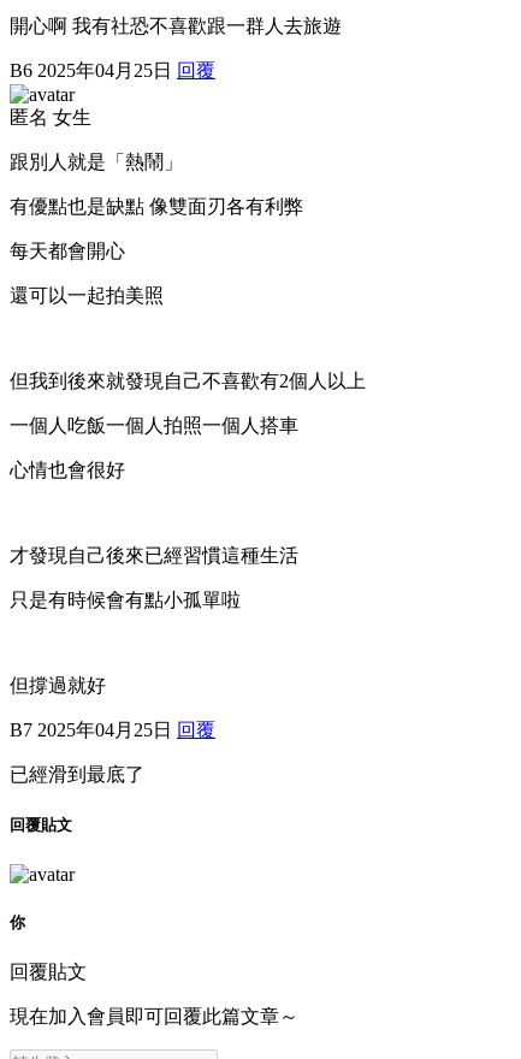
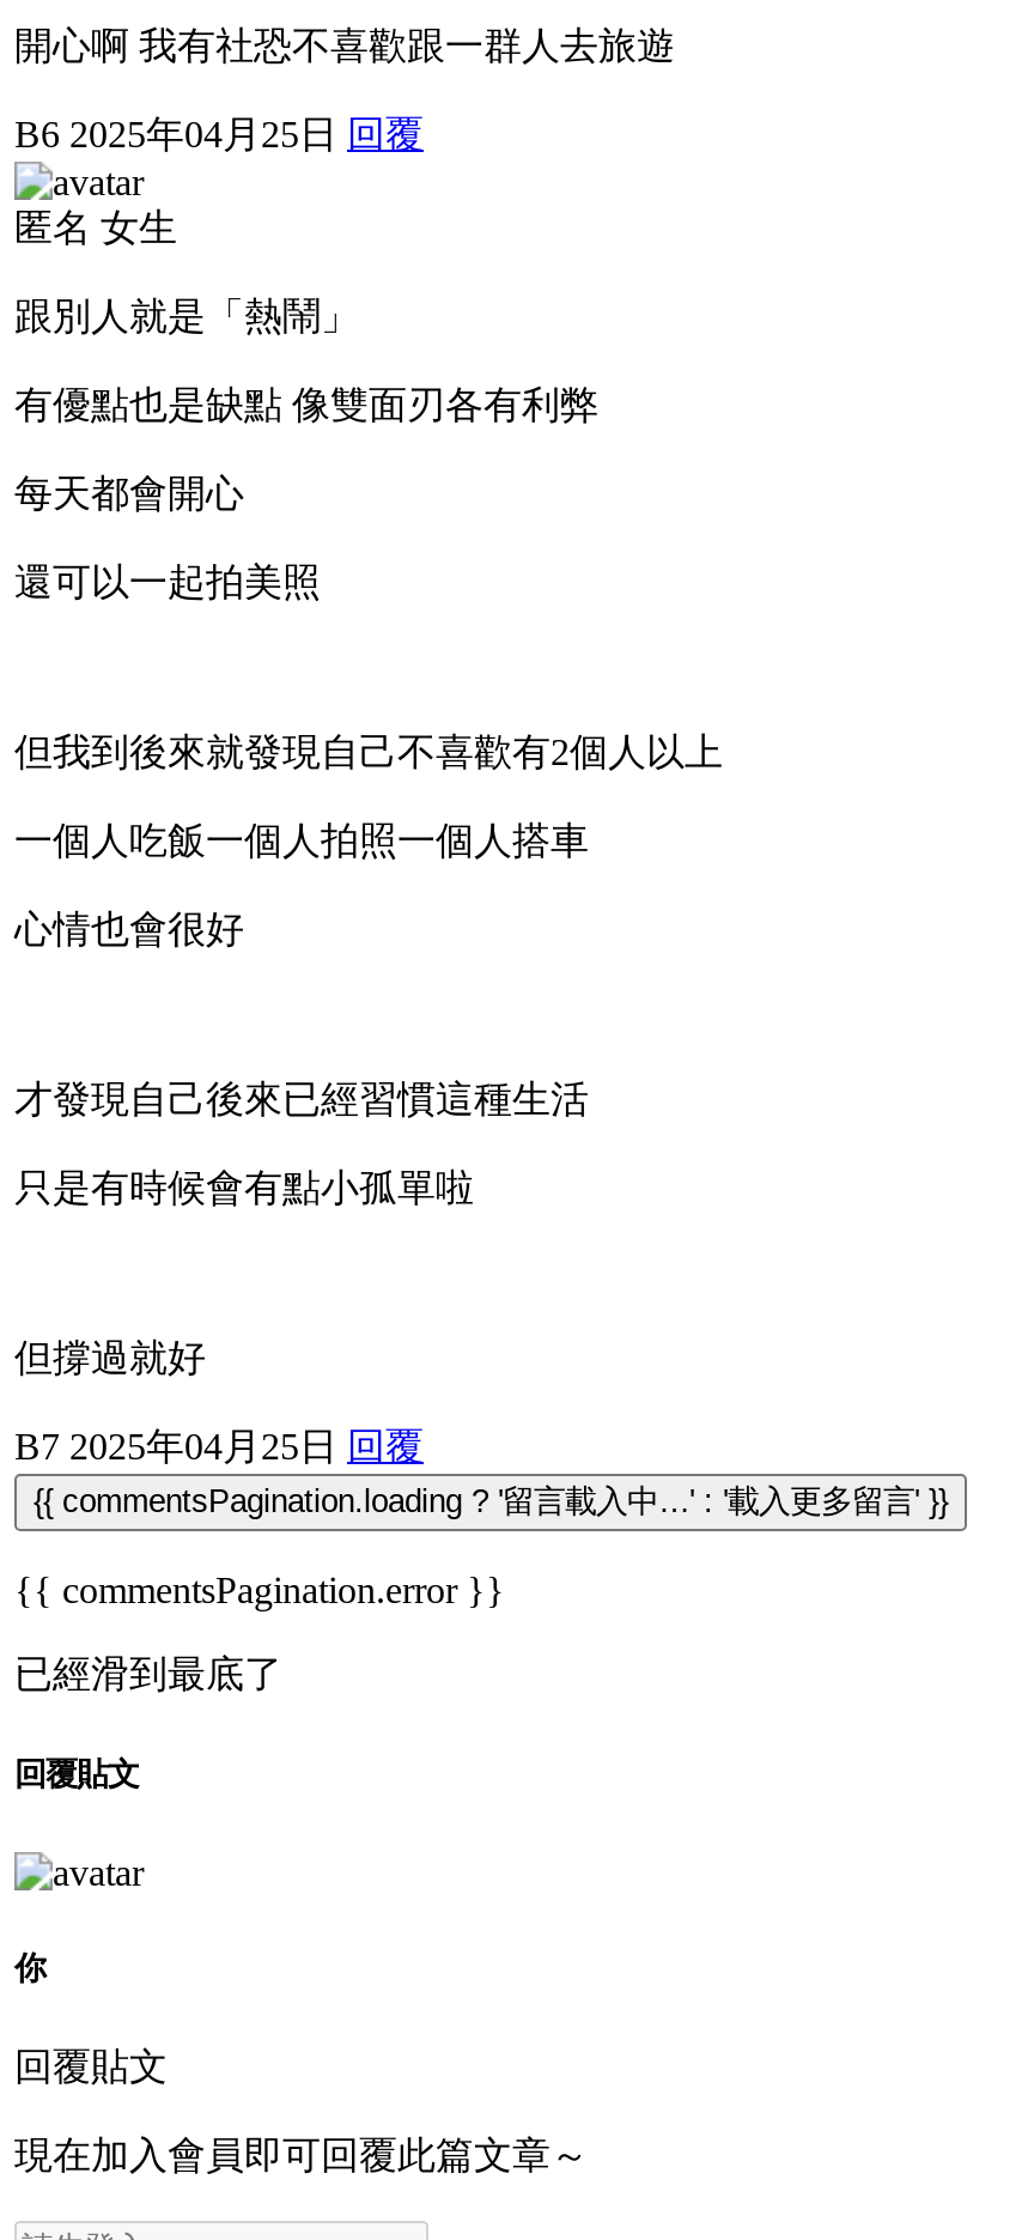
none -> [14,1484,948,1611] {{ commentsPagination.loading ? '留言載入中…' : '載入更多留言' }} | {{ commentsPagination.error }}

